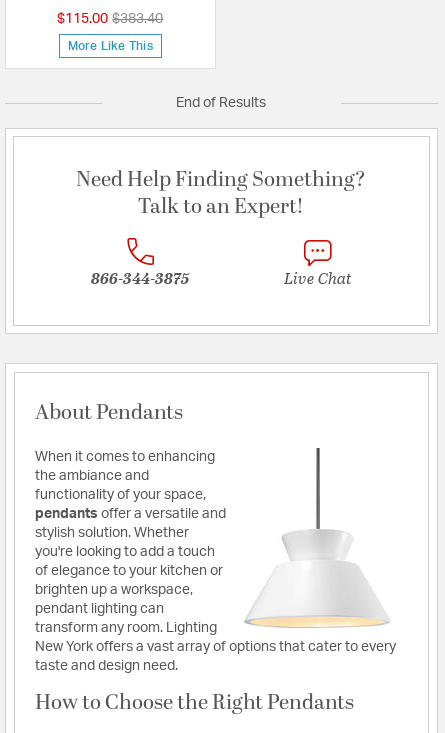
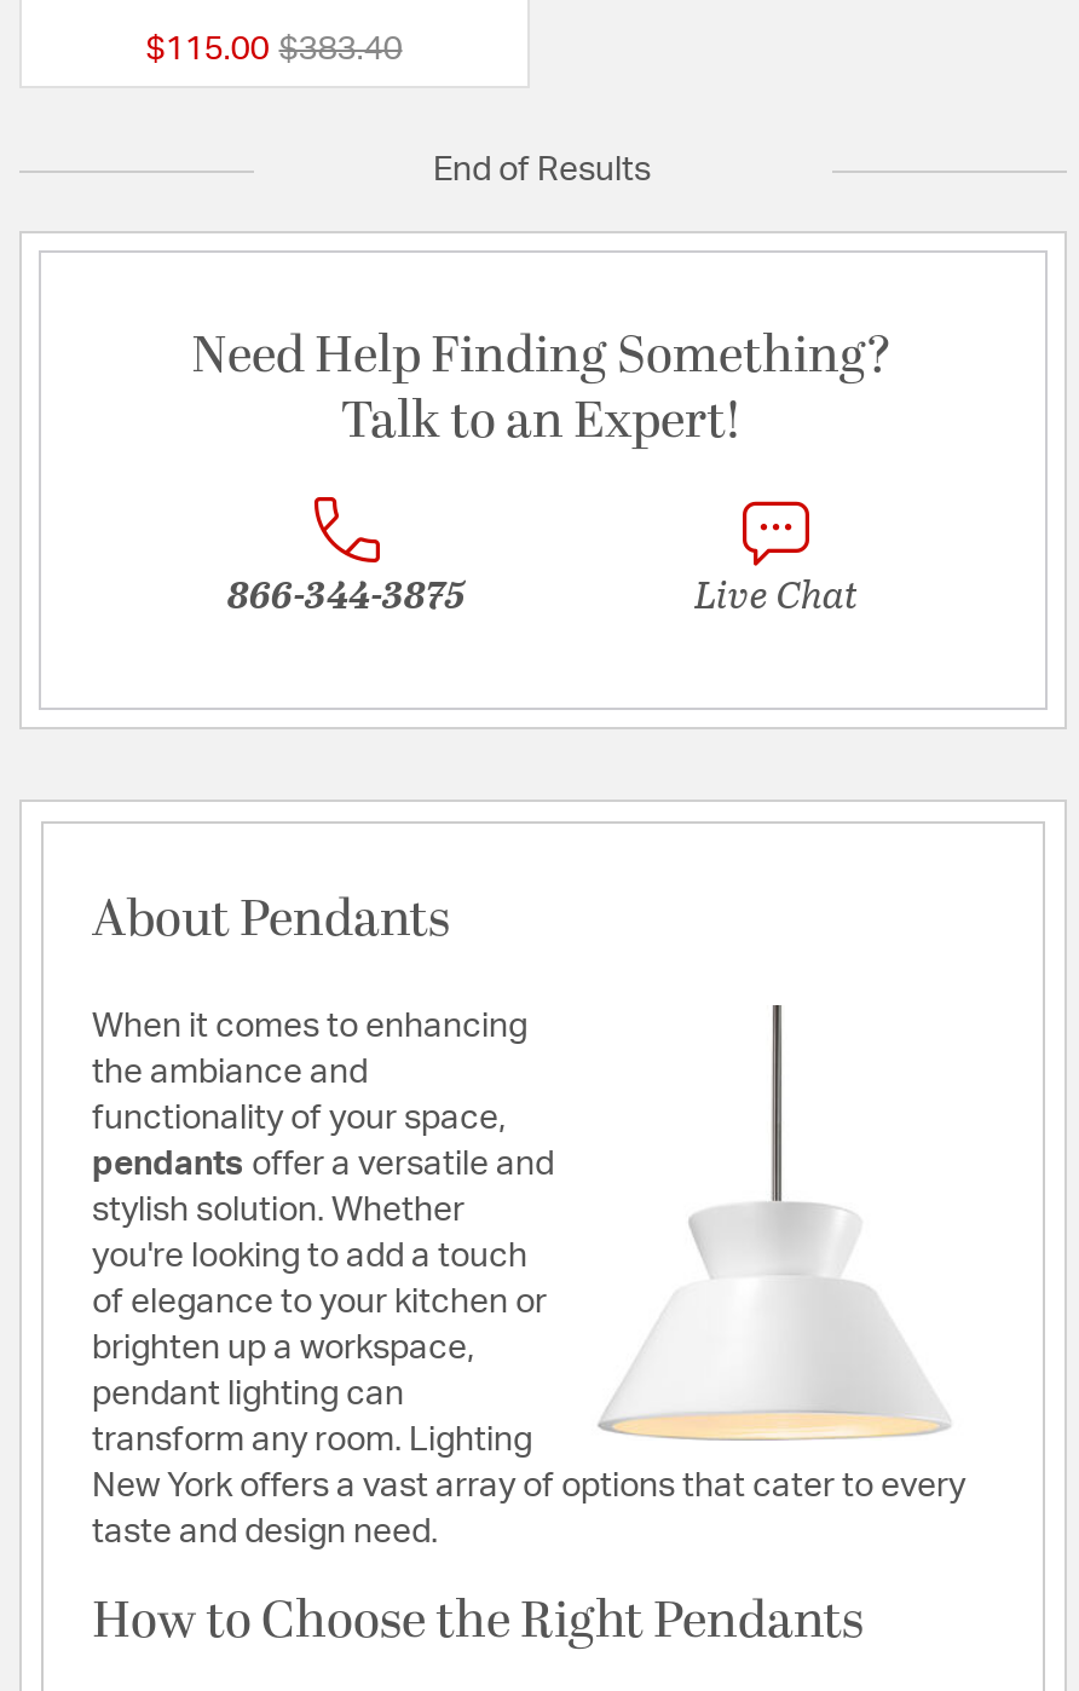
[68,40,153,52] More Like This -> none

